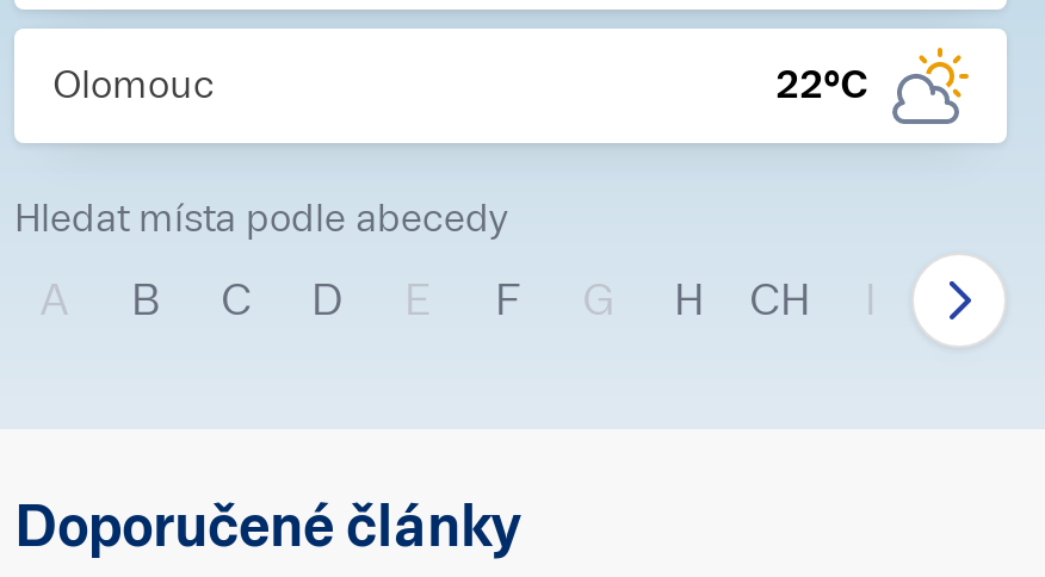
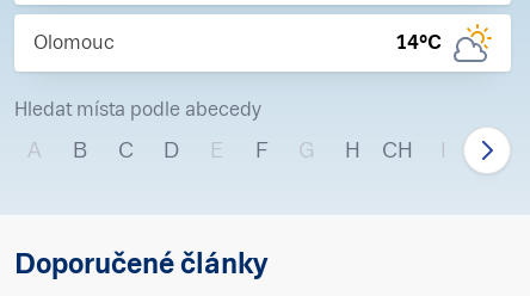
[775,62,868,107] 22°C -> [395,31,442,54] 14°C

